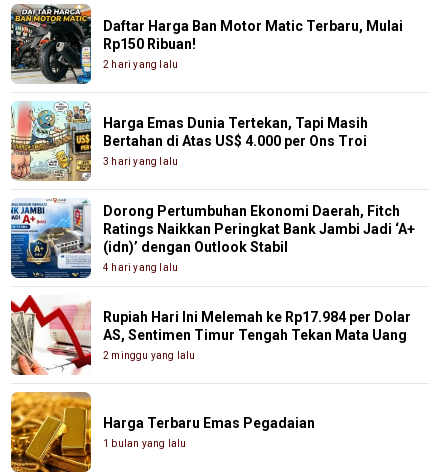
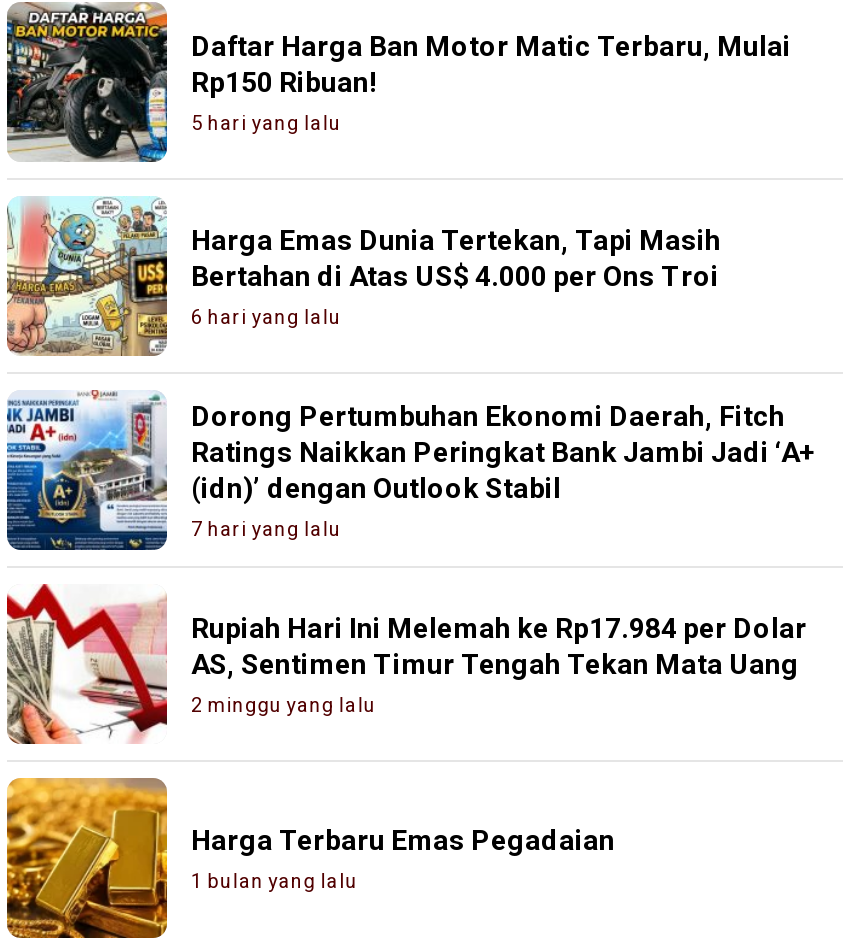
[103,58,178,69] 2 hari yang lalu -> [191,111,341,133] 5 hari yang lalu
[103,155,178,166] 3 hari yang lalu -> [191,305,341,327] 6 hari yang lalu
[103,261,178,272] 4 hari yang lalu -> [191,517,341,539] 7 hari yang lalu

